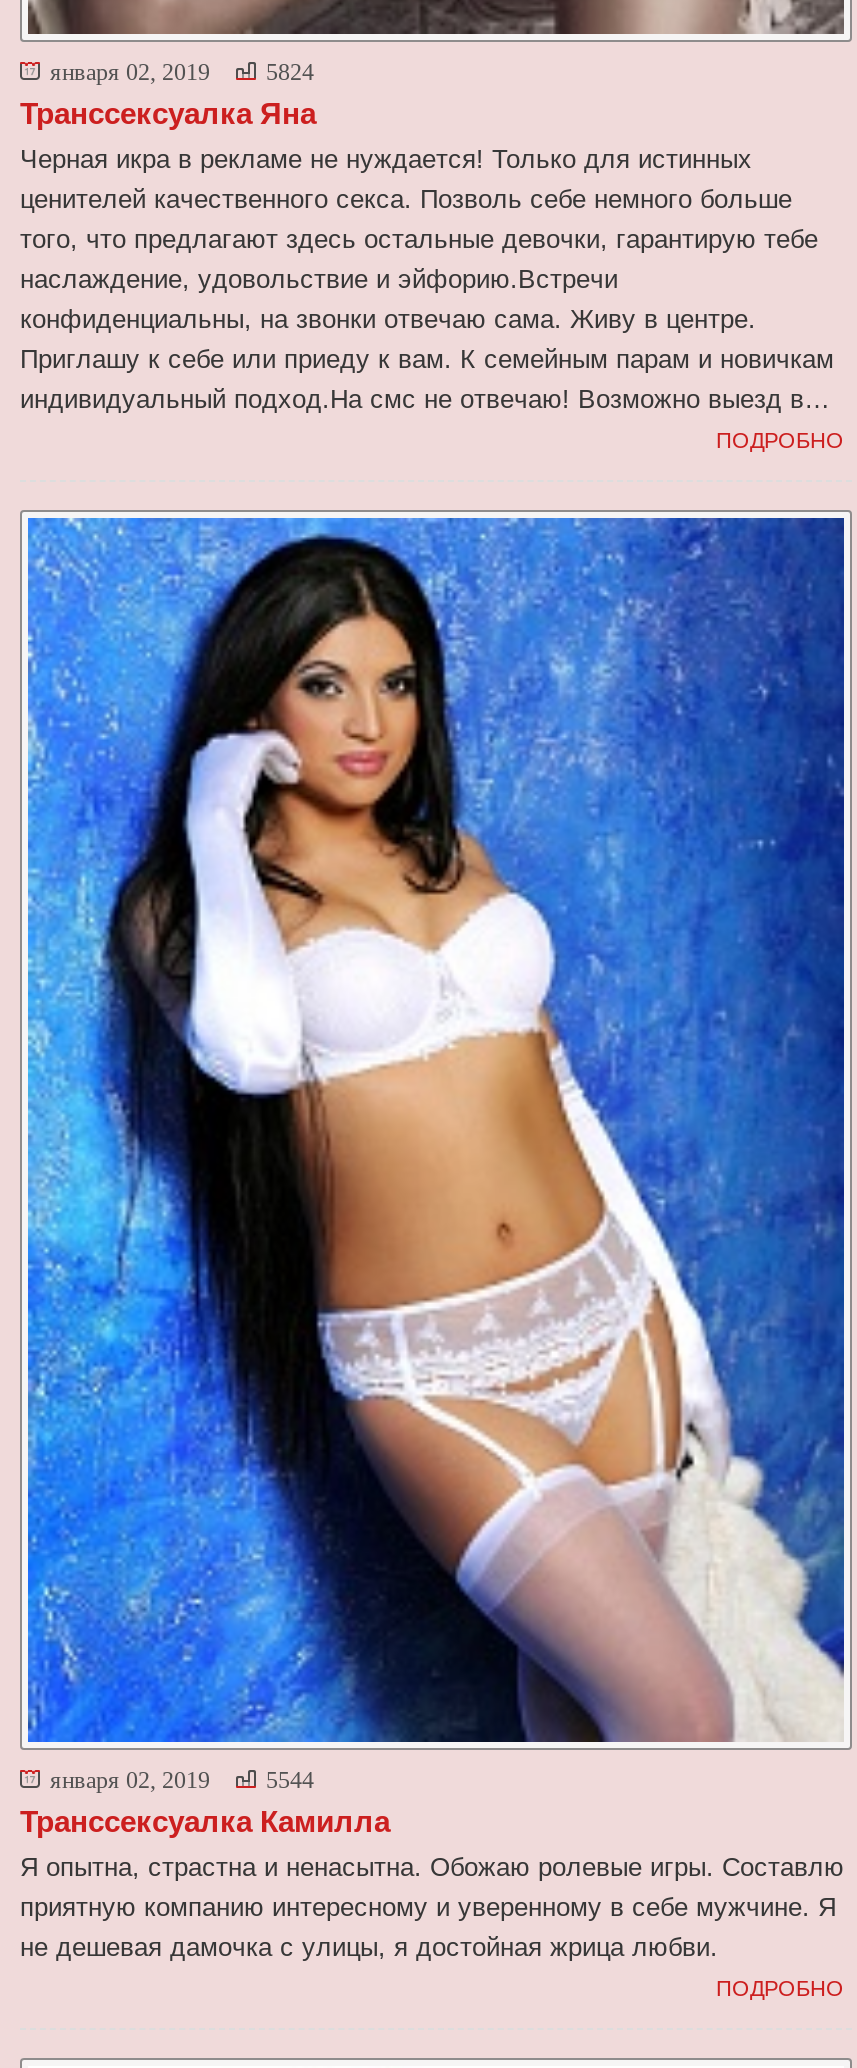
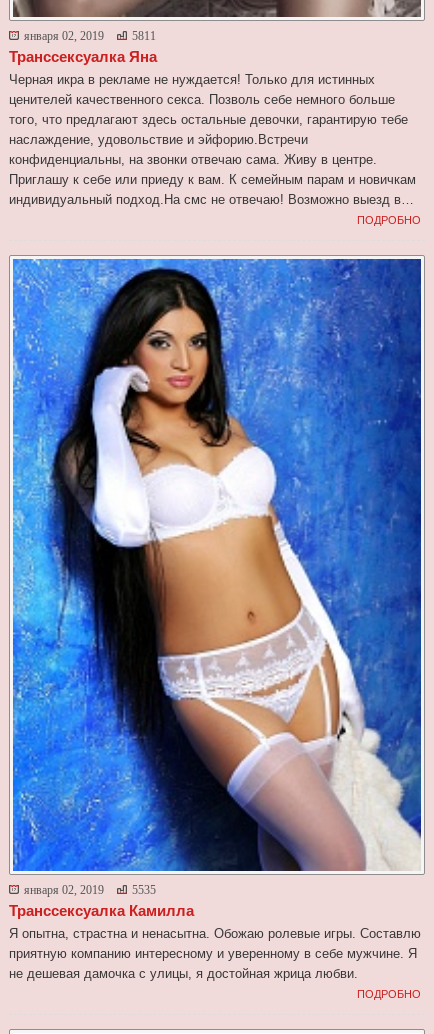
[50,58,314,86] января 02, 2019 5824 -> [24,29,156,43] января 02, 2019 5811
[50,1766,314,1794] января 02, 2019 5544 -> [24,883,156,897] января 02, 2019 5535

